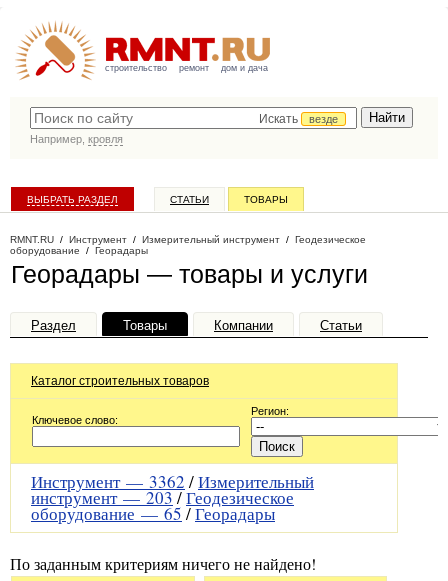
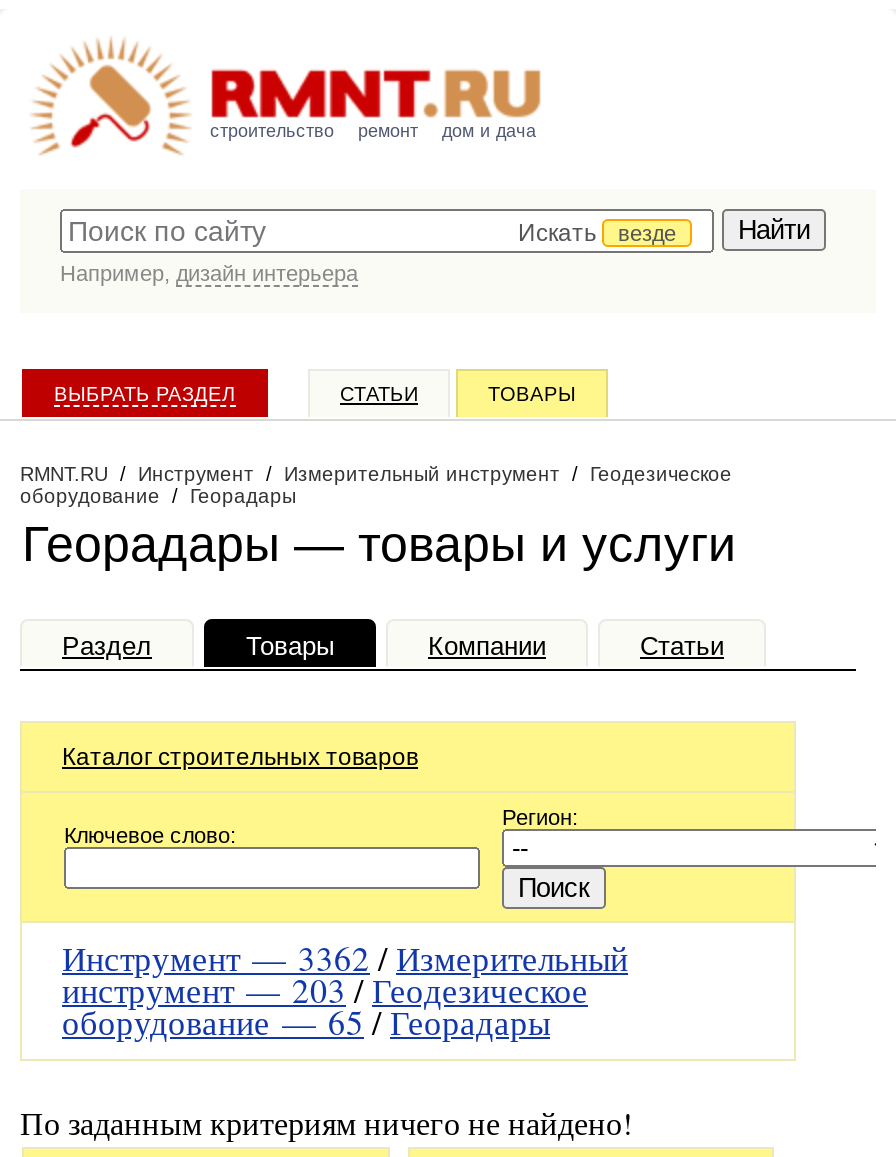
[30,133,123,145] Например, кровля -> [60,261,358,285] Например, дизайн интерьера

